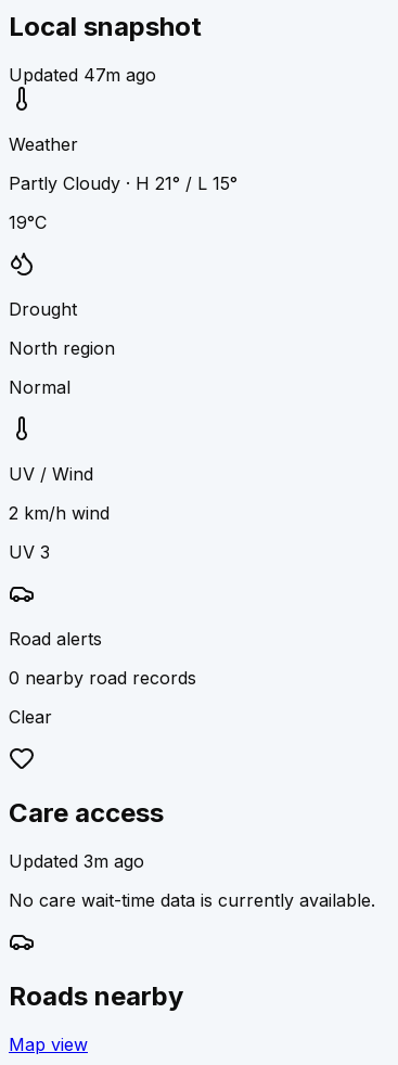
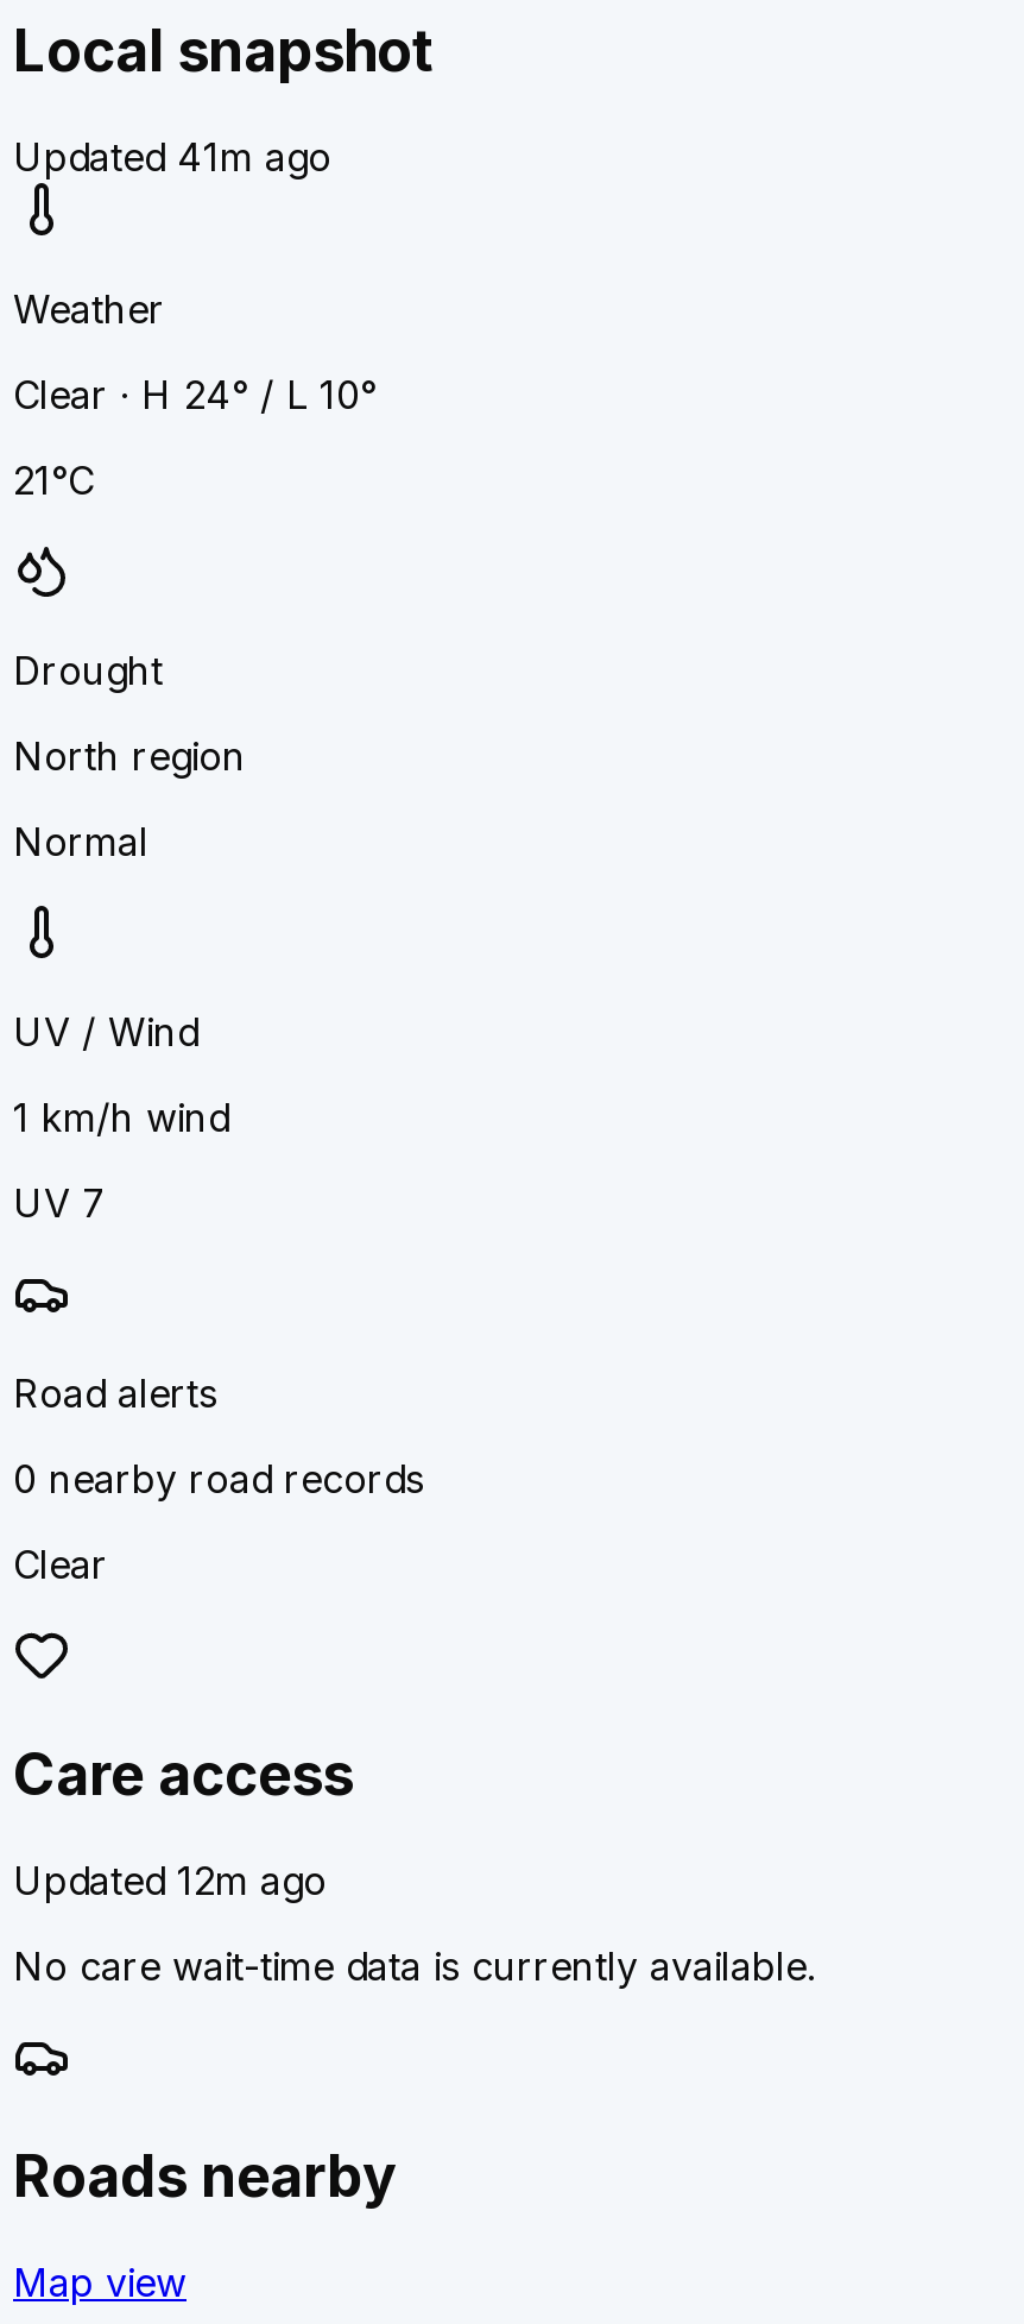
[9,64,156,86] Updated 47m ago -> [13,134,331,182] Updated 41m ago
[9,173,237,195] Partly Cloudy · H 21° / L 15° -> [13,372,377,419] Clear · H 24° / L 10°
[9,212,47,234] 19°C -> [13,457,94,505] 21°C
[9,503,110,524] 2 km/h wind -> [13,1095,229,1142] 1 km/h wind
[9,542,50,563] UV 3 -> [13,1180,106,1228] UV 7
[9,850,144,872] Updated 3m ago -> [13,1857,327,1905] Updated 12m ago

